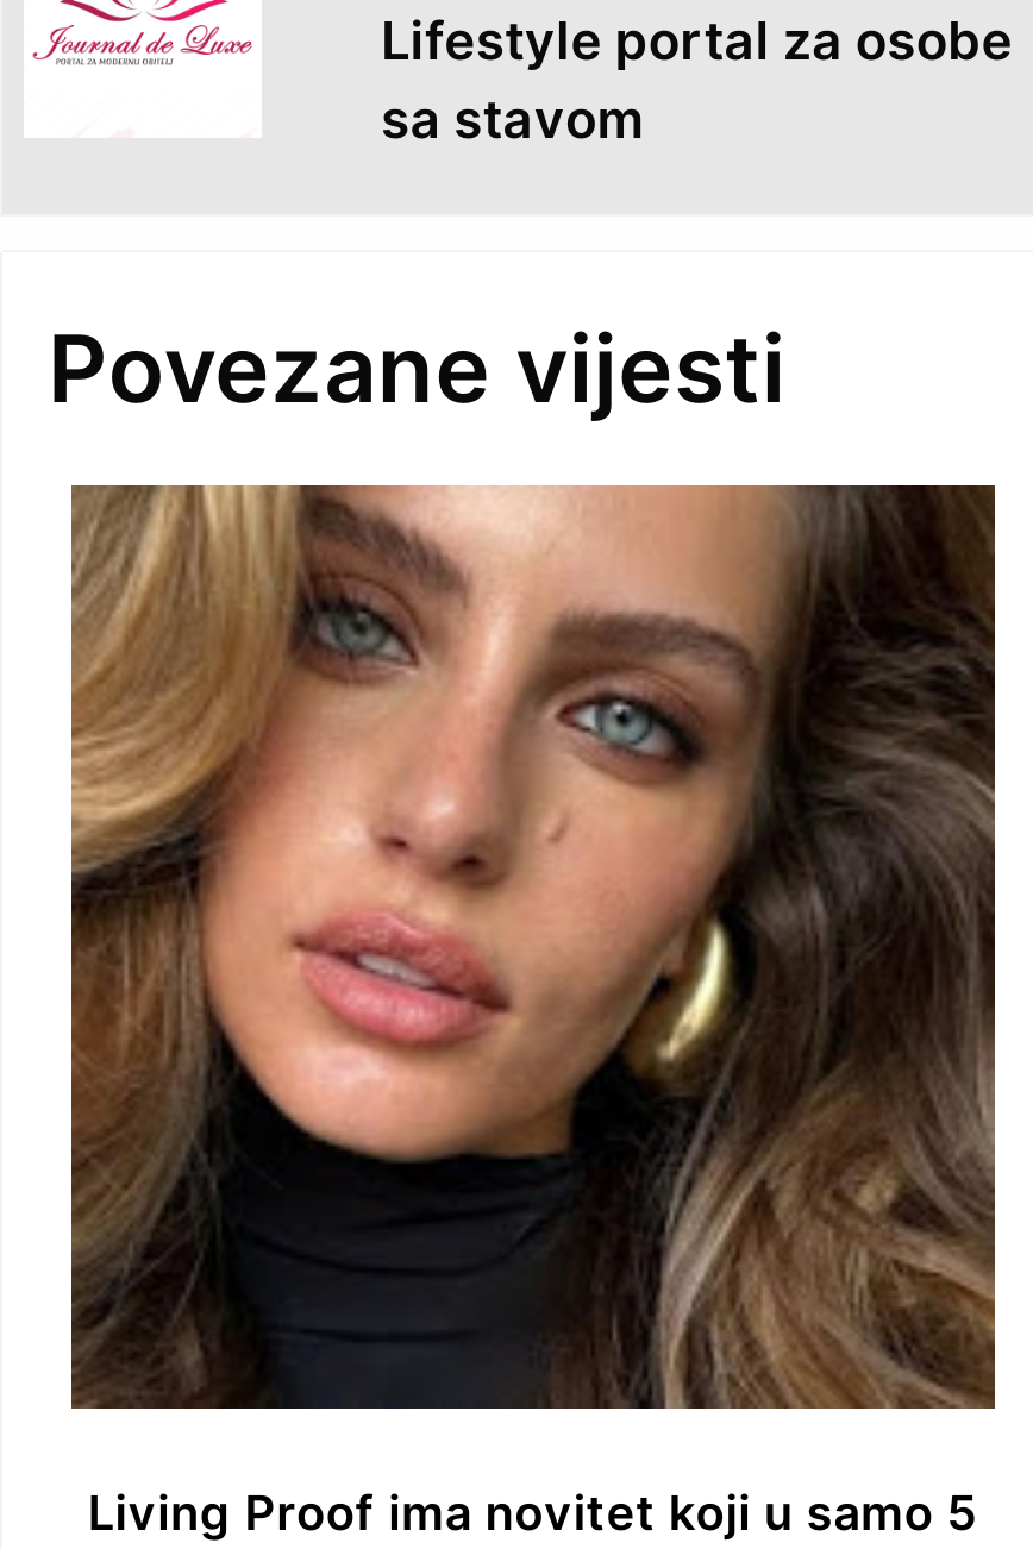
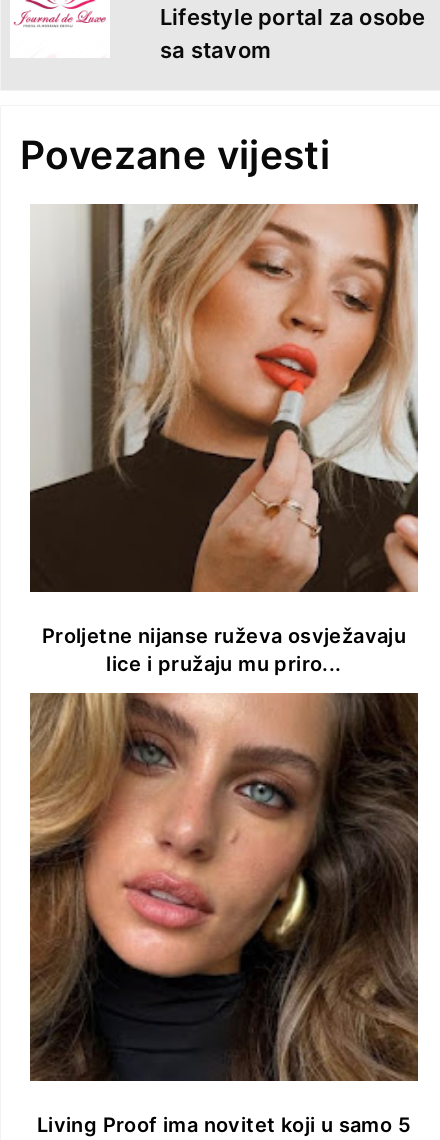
none -> [30,204,418,676] [image] | Proljetne nijanse ruževa osvježavaju | lice i pružaju mu priro...

